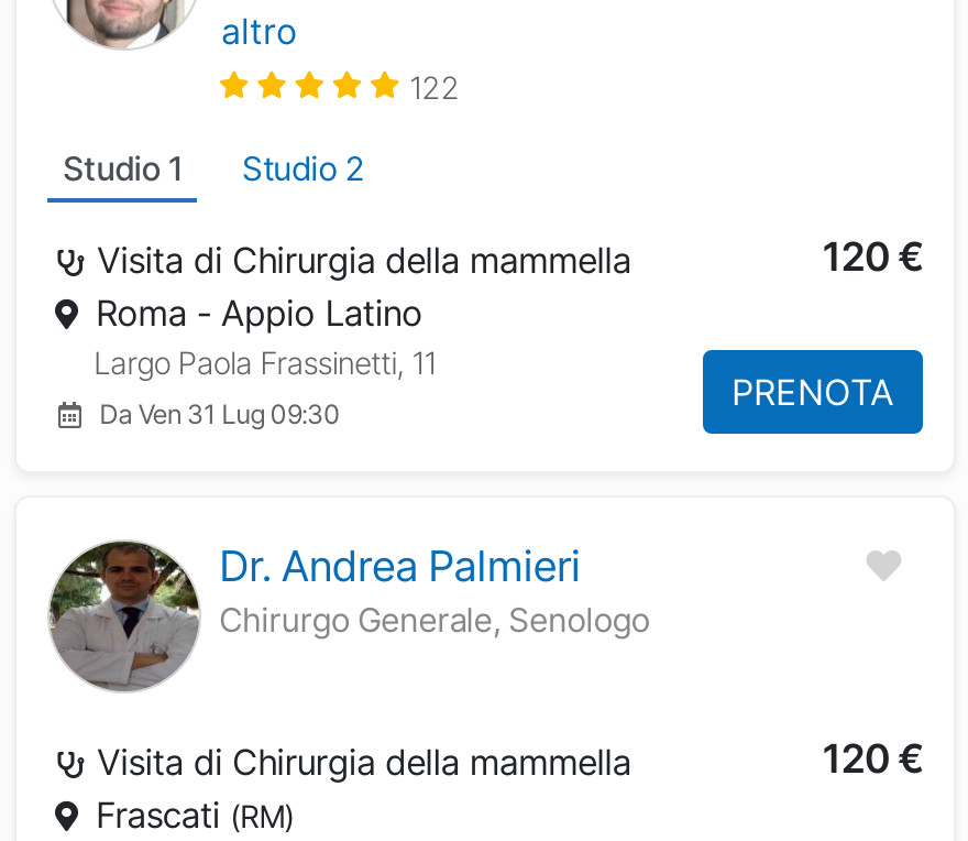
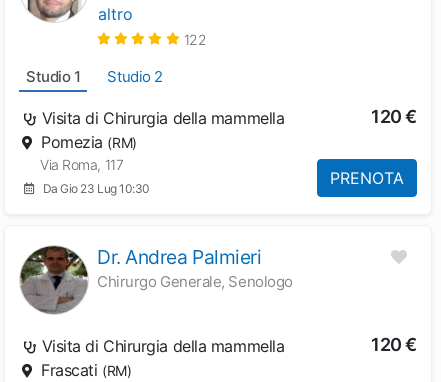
[86,290,436,430] Roma - Appio Latino | Largo Paola Frassinetti, 11 | Da Ven 31 Lug 09:30 -> [36,132,150,195] Pomezia (RM) | Via Roma, 117 | Da Gio 23 Lug 10:30

